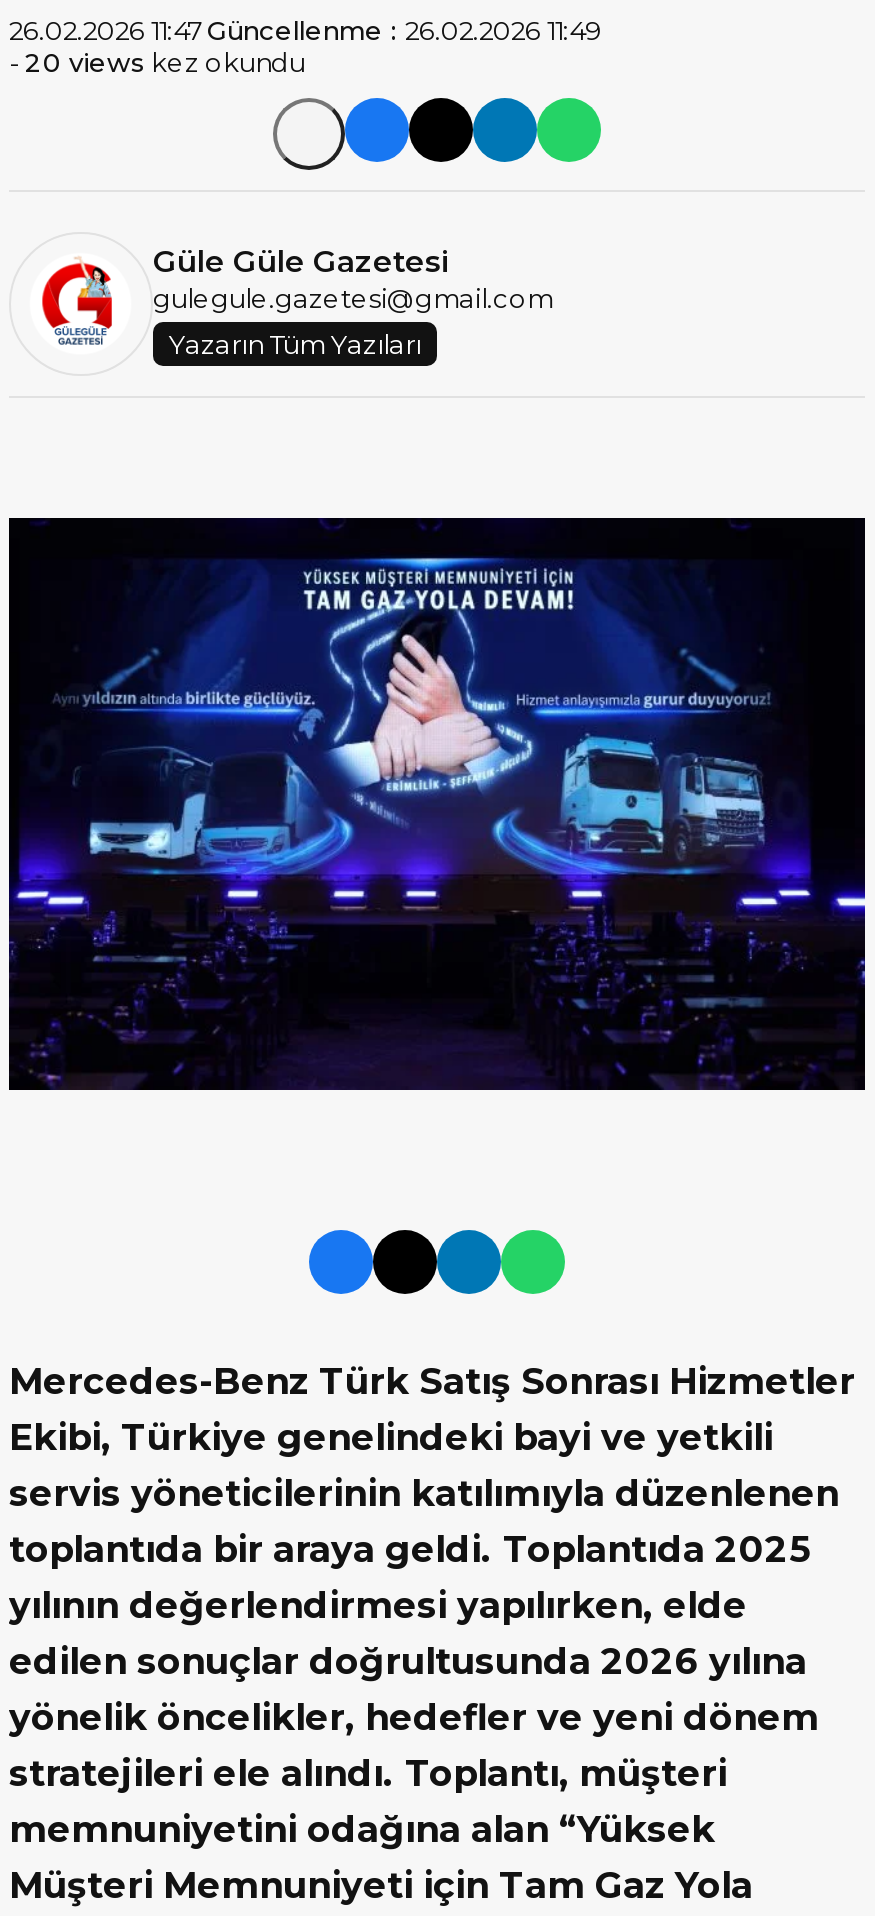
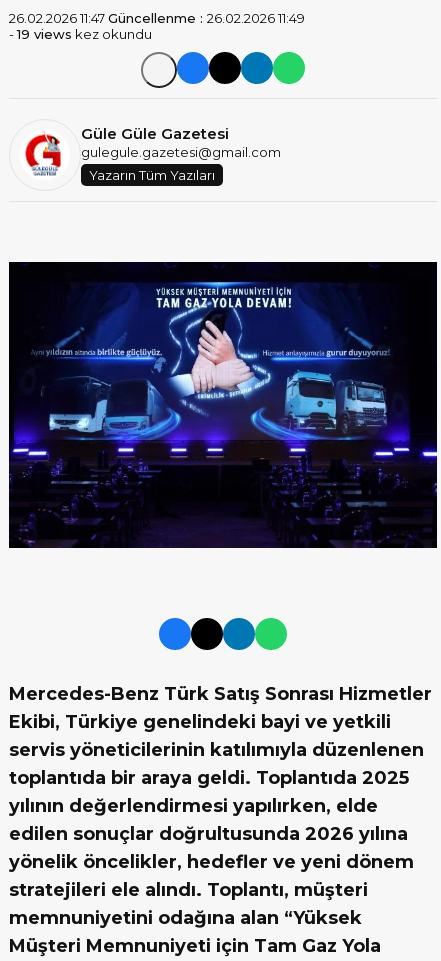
[9,46,305,78] - 20 views kez okundu -> [9,26,152,42] - 19 views kez okundu

